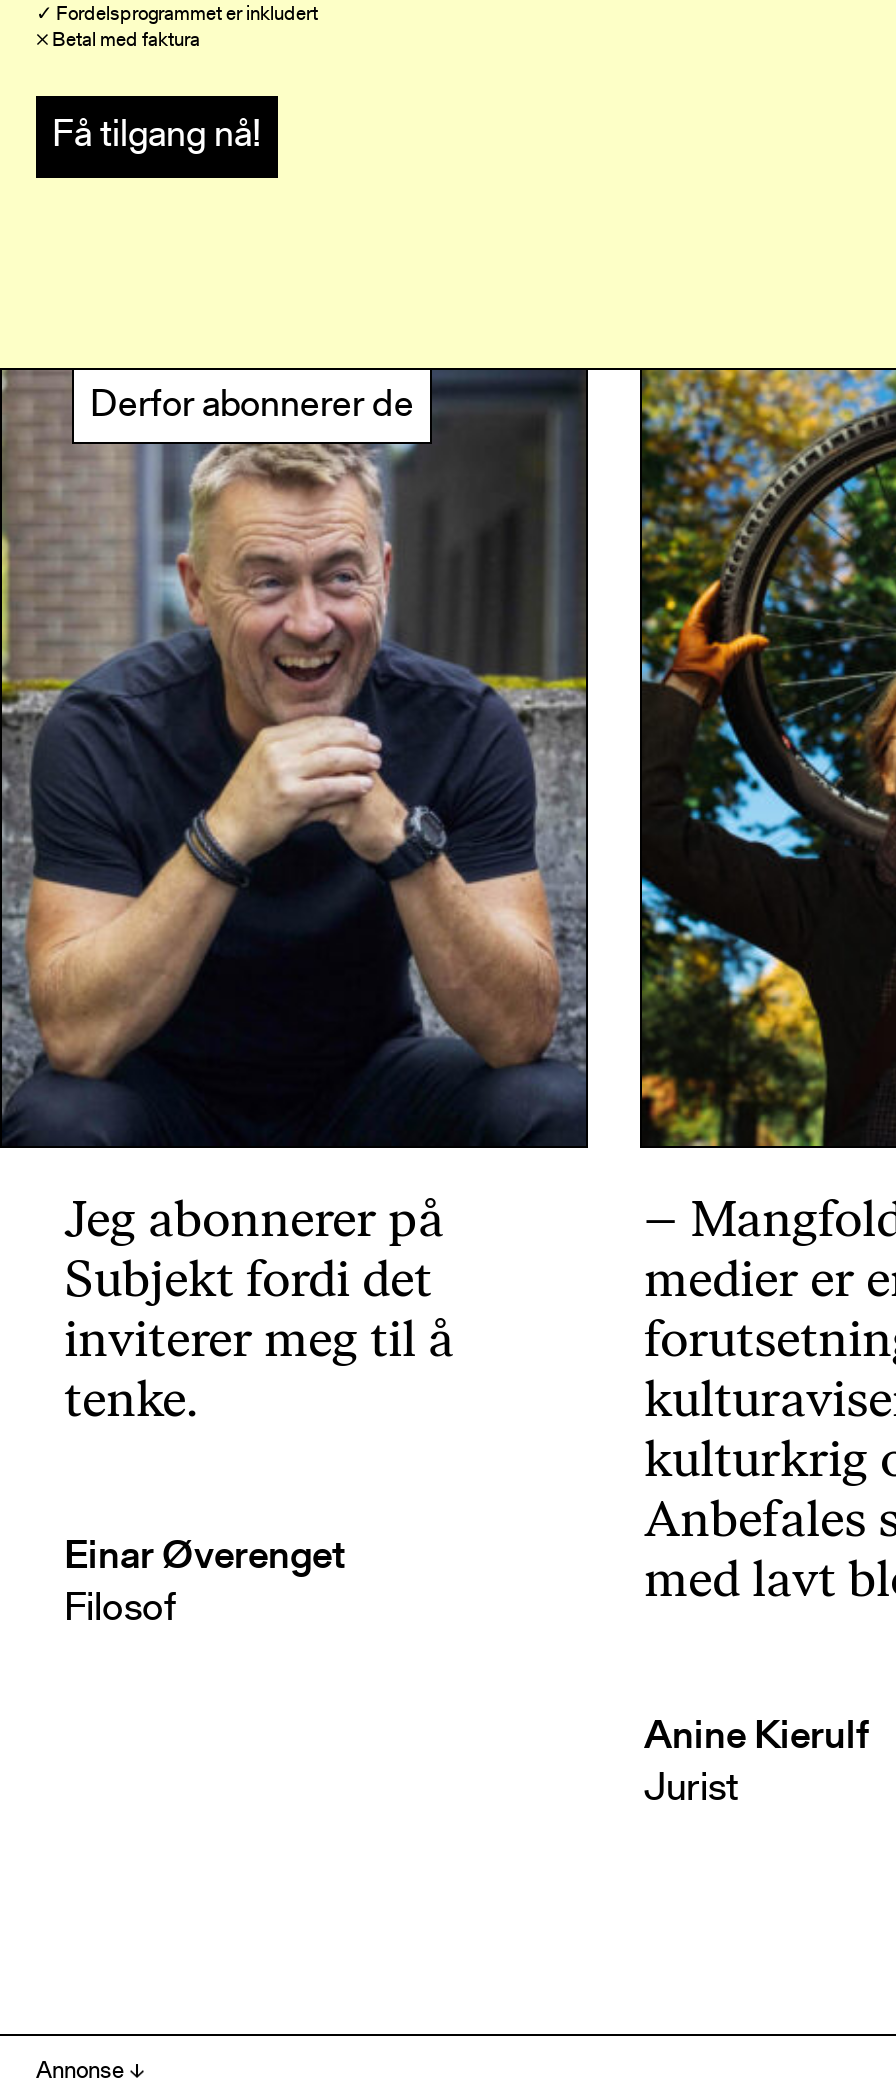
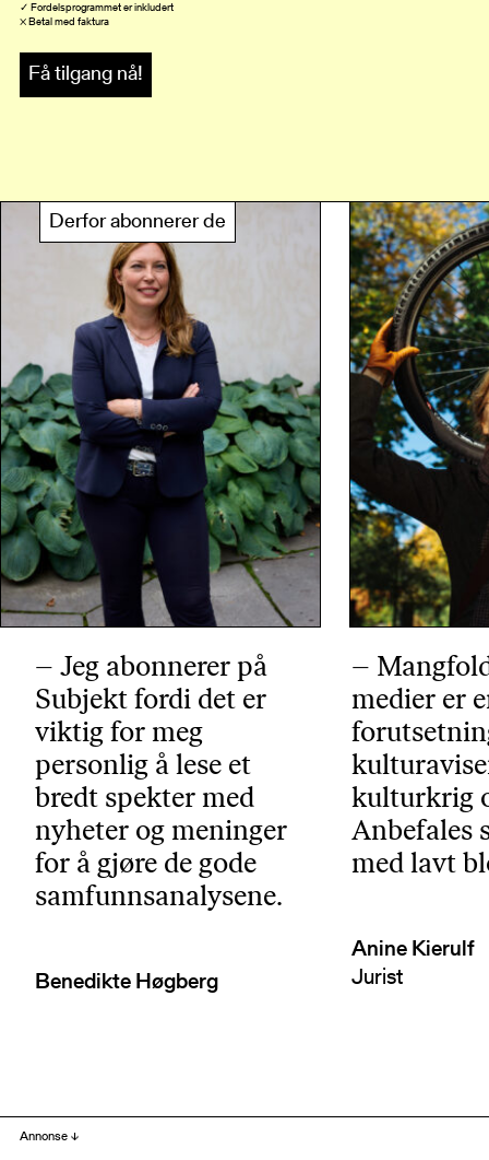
[6,368,588,1428] [image] | Jeg abonnerer på | Subjekt fordi det | inviterer meg til å | tenke. -> [3,201,321,912] [image] | – Jeg abonnerer på | Subjekt fordi det er | viktig for meg | personlig å lese et | bredt spekter med | nyheter og meninger | for å gjøre de gode | samfunnsanalysene.
[64,1538,346,1630] Einar Øverenget | Filosof -> [35,972,218,994] Benedikte Høgberg

